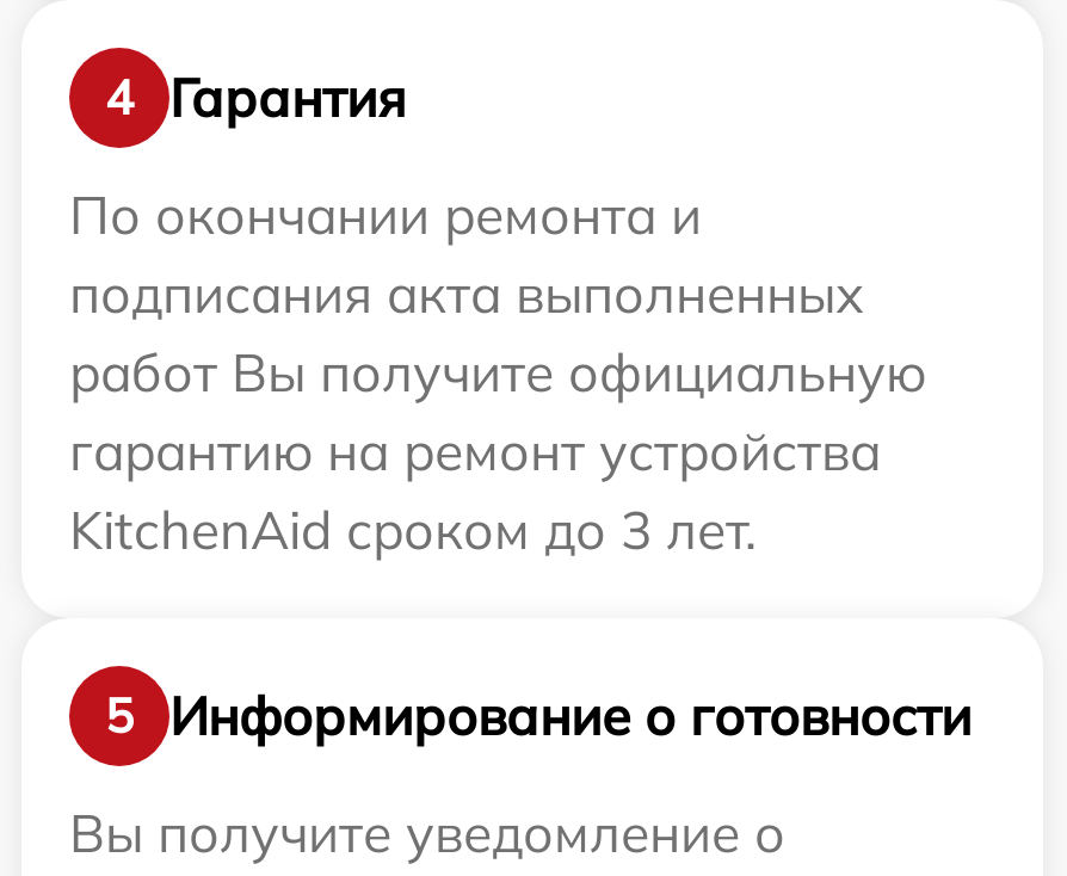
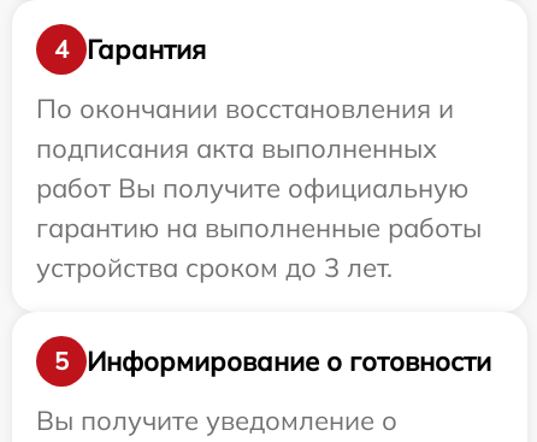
[69,182,702,249] По окончании ремонта и -> [36,92,454,126] По окончании восстановления и
[69,419,881,485] гарантию на ремонт устройства -> [36,211,482,245] гарантию на выполненные работы
[69,497,757,564] KitchenAid сроком до 3 лет. -> [36,251,393,285] устройства сроком до 3 лет.

